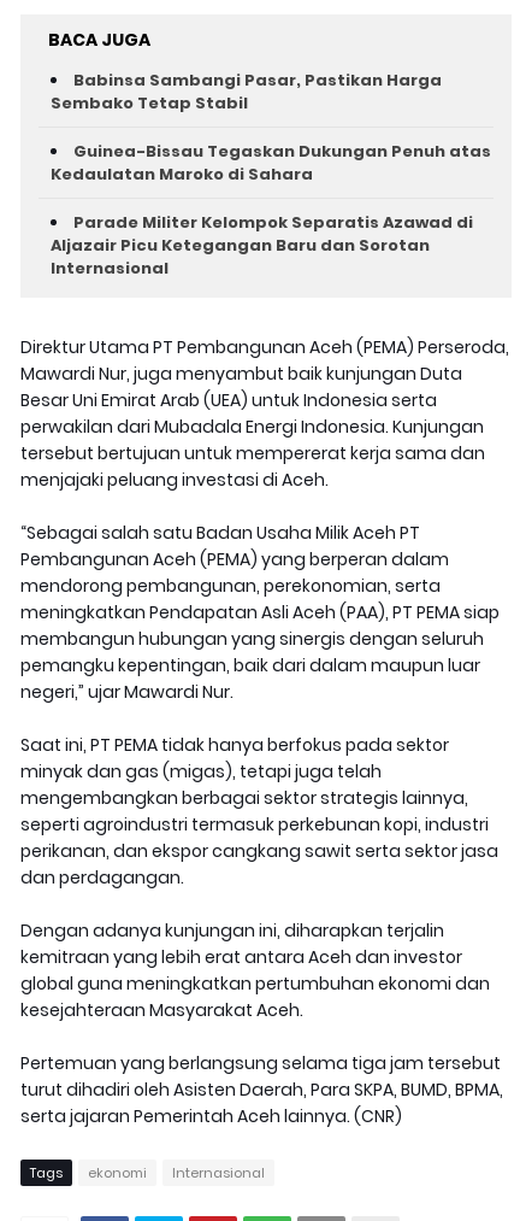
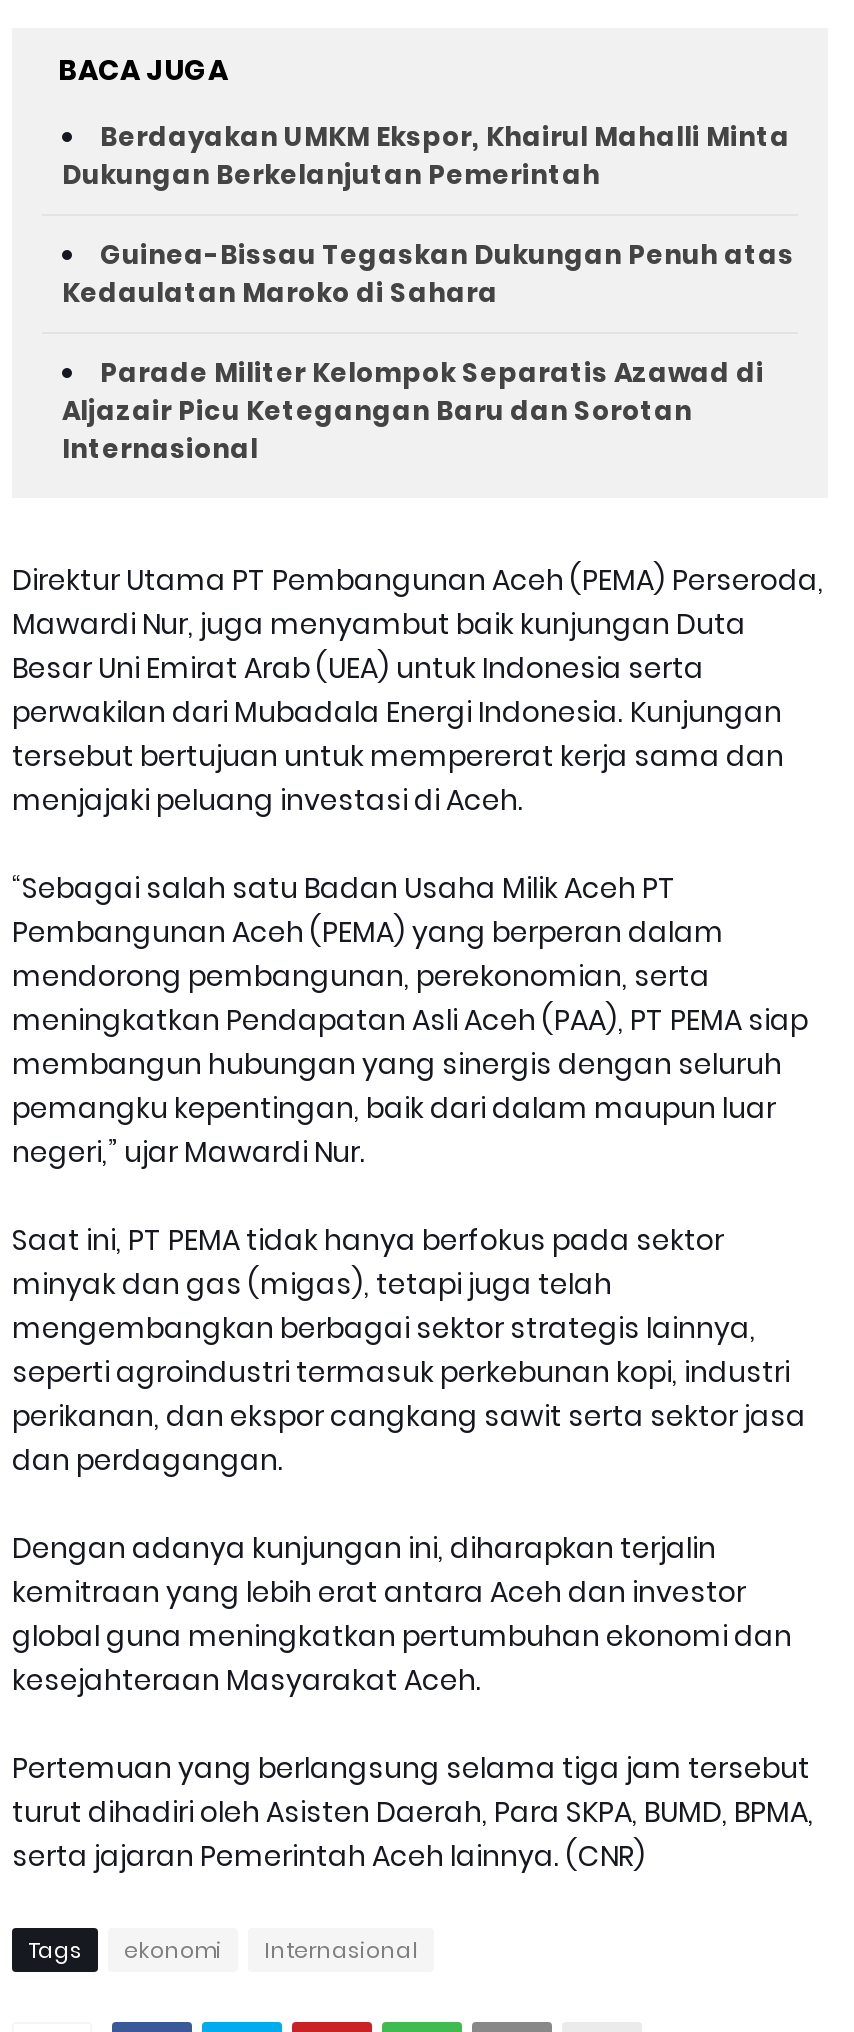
[51,69,442,115] Babinsa Sambangi Pasar, Pastikan Harga | Sembako Tetap Stabil -> [62,118,790,194] Berdayakan UMKM Ekspor, Khairul Mahalli Minta | Dukungan Berkelanjutan Pemerintah

